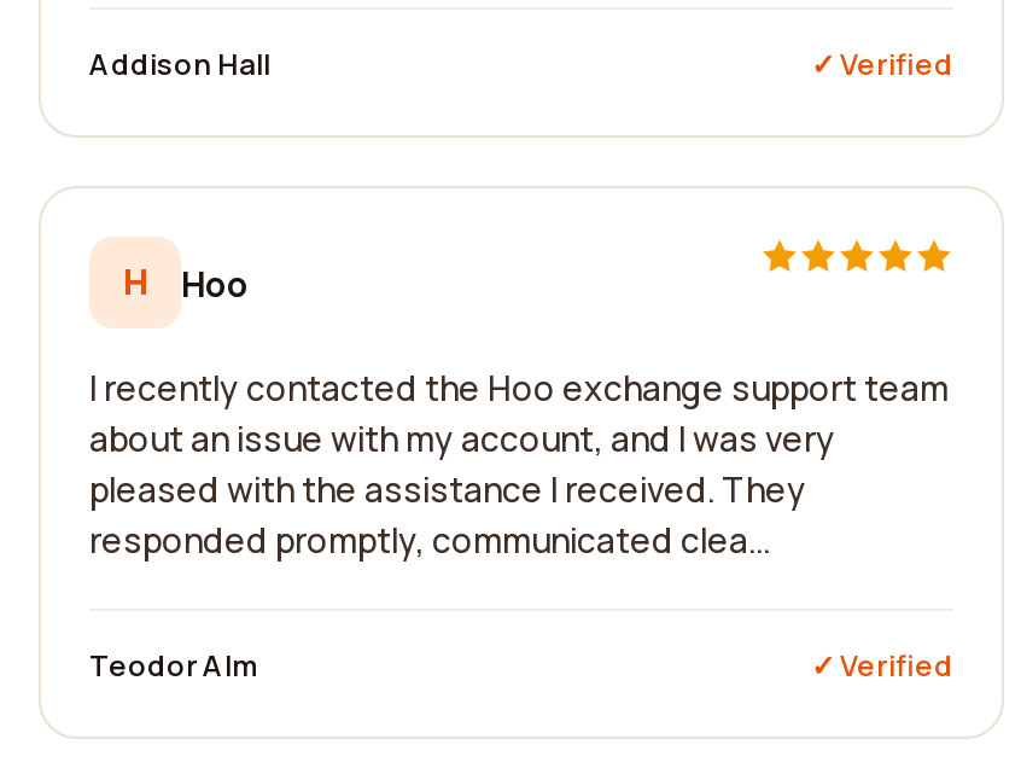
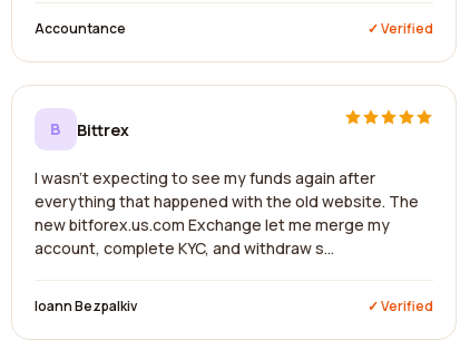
[89,43,270,85] Addison Hall -> [35,19,126,38] Accountance
[123,258,249,306] H | Hoo -> [50,118,129,140] B | Bittrex
[89,365,949,563] I recently contacted the Hoo exchange support team | about an issue with my account, and I was very | pleased with the assistance I received. They | responded promptly, communicated clea... -> [35,167,419,259] I wasn't expecting to see my funds again after | everything that happened with the old website. The | new bitforex.us.com Exchange let me merge my | account, complete KYC, and withdraw s...
[89,645,258,686] Teodor Alm -> [35,296,137,315] Ioann Bezpalkiv

